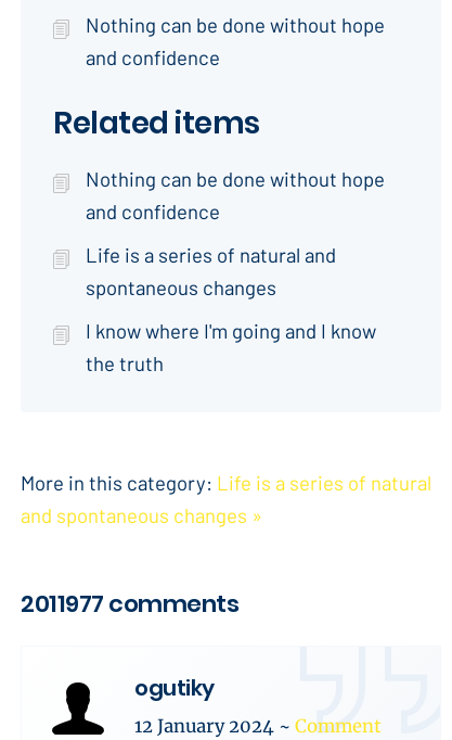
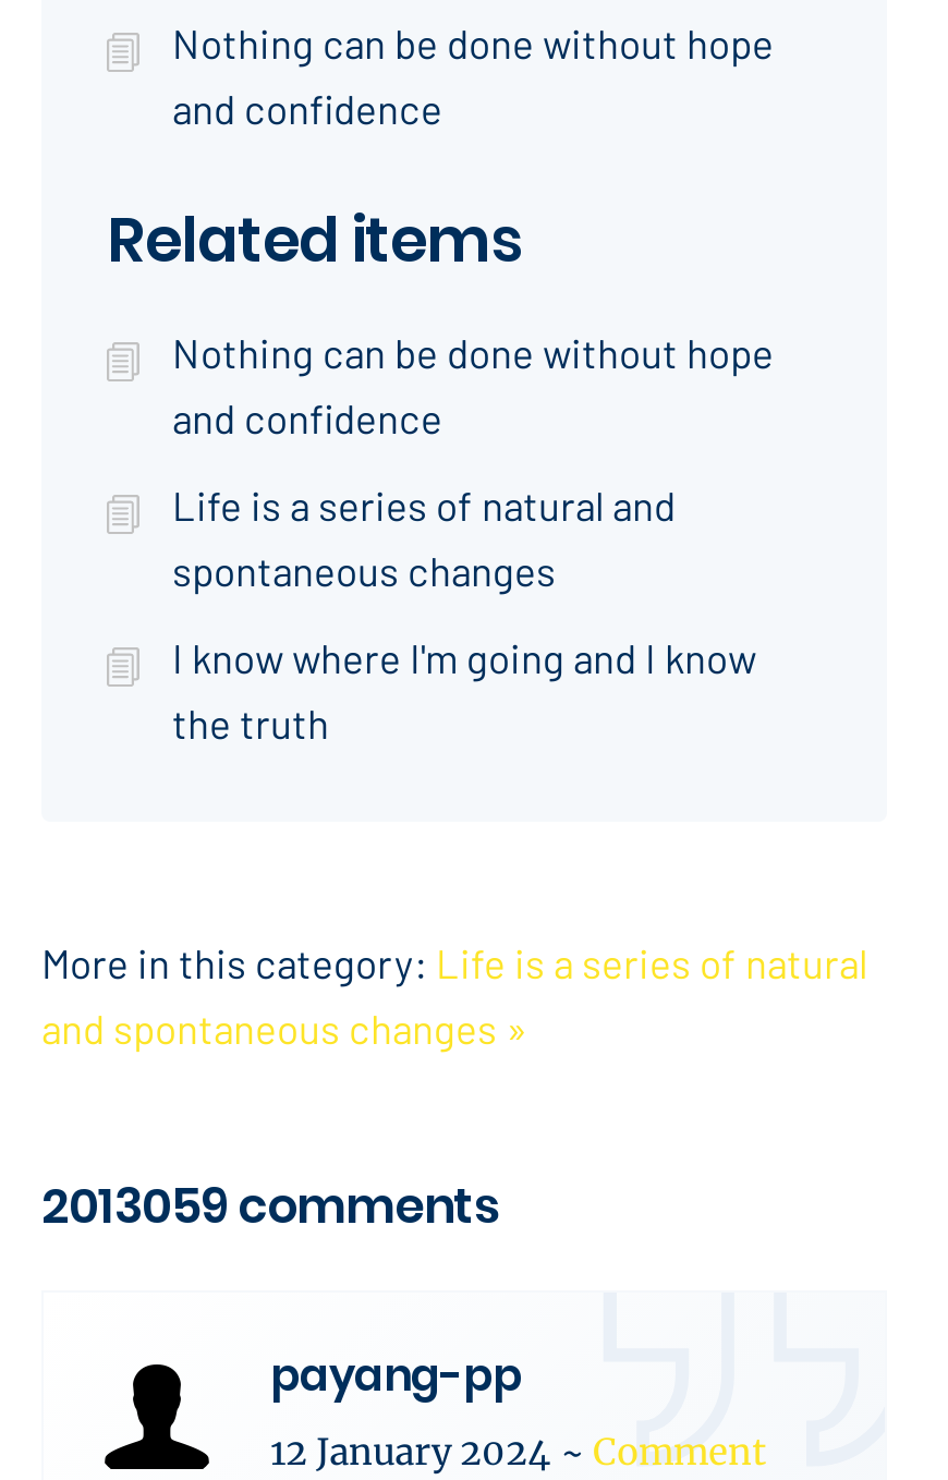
[21,587,238,620] 2011977 comments -> [41,1172,499,1239] 2013059 comments
[134,672,214,703] ogutiky -> [270,1344,522,1405] payang-pp

